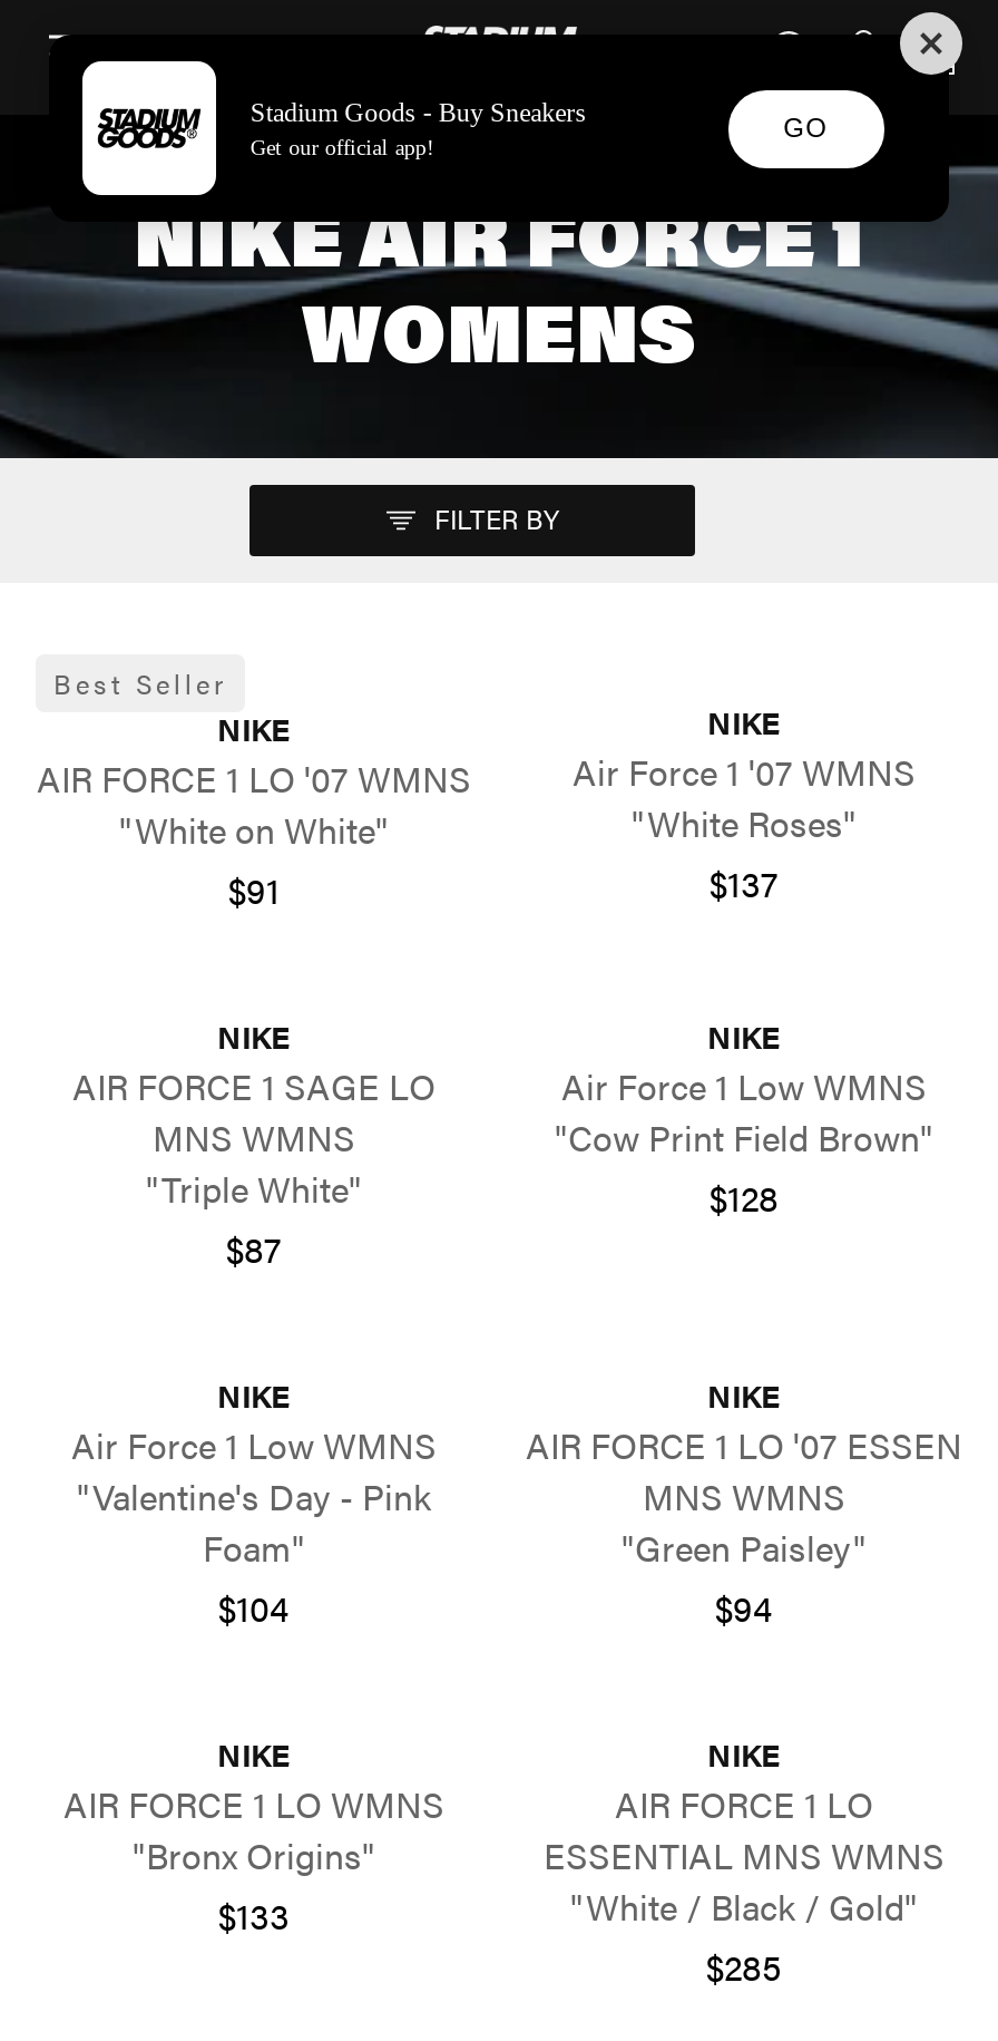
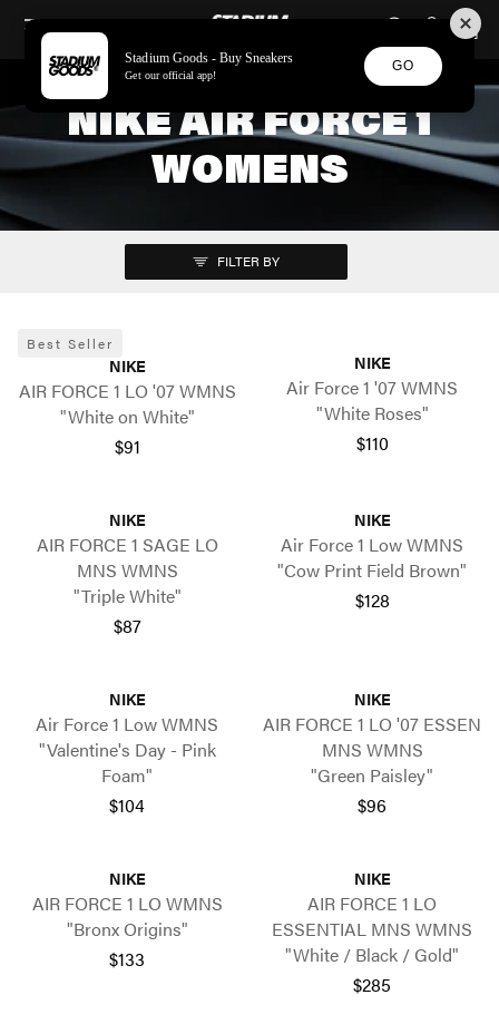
[710,857,779,908] $137 -> [356,430,388,456] $110
[715,1582,773,1633] $94 -> [358,792,387,818] $96

